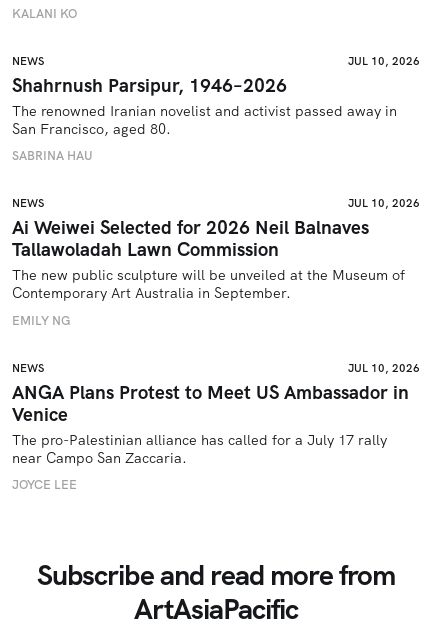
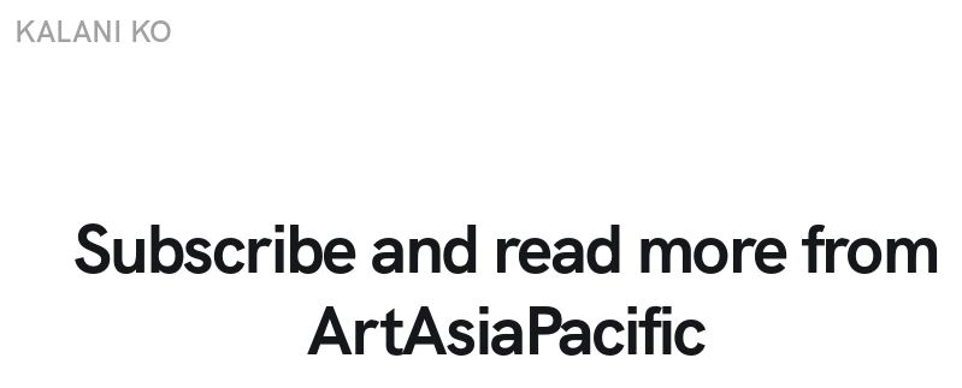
[12,54,420,493] NEWS | JUL 10, 2026 | Shahrnush Parsipur, 1946–2026 | The renowned Iranian novelist and activist passed away in | San Francisco, aged 80. | SABRINA HAU | NEWS | JUL 10, 2026 | Ai Weiwei Selected for 2026 Neil Balnaves | Tallawoladah Lawn Commission | The new public sculpture will be unveiled at the Museum of | Contemporary Art Australia in September. | EMILY NG | NEWS | JUL 10, 2026 | ANGA Plans Protest to Meet US Ambassador in | Venice | The pro-Palestinian alliance has called for a July 17 rally | near Campo San Zaccaria. | JOYCE LEE -> none

